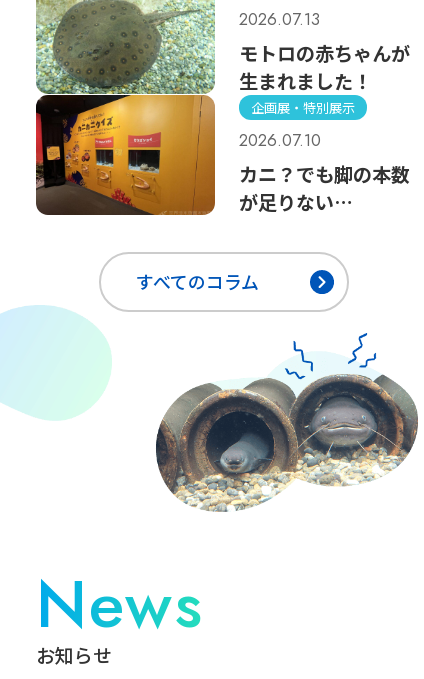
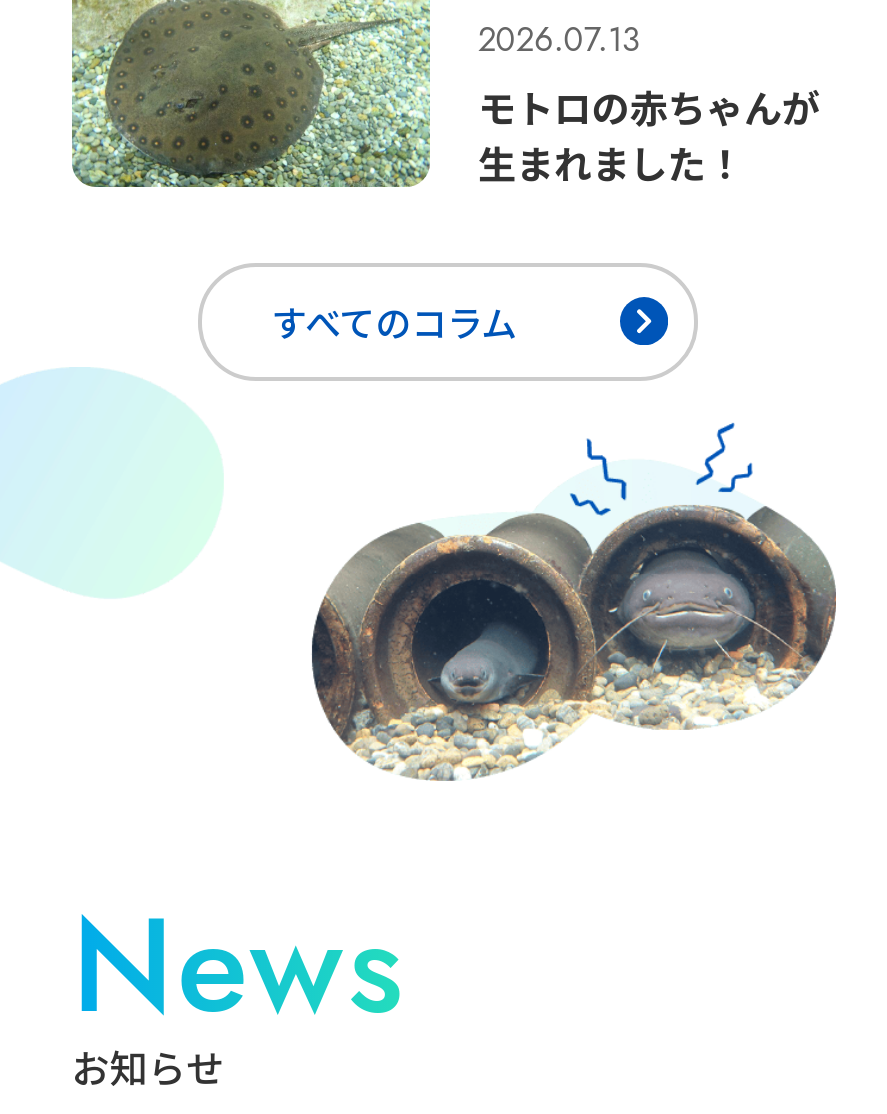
[35,93,410,216] [image] | 企画展・特別展示 | 2026.07.10 | カニ？でも脚の本数 | が足りない… -> none

